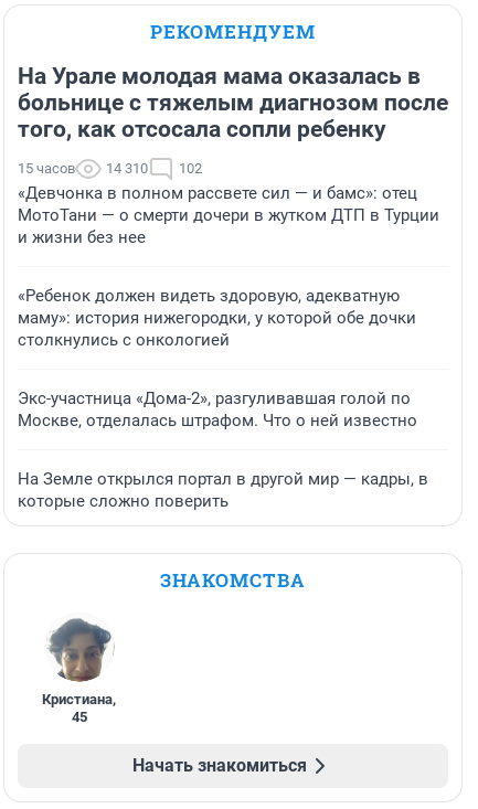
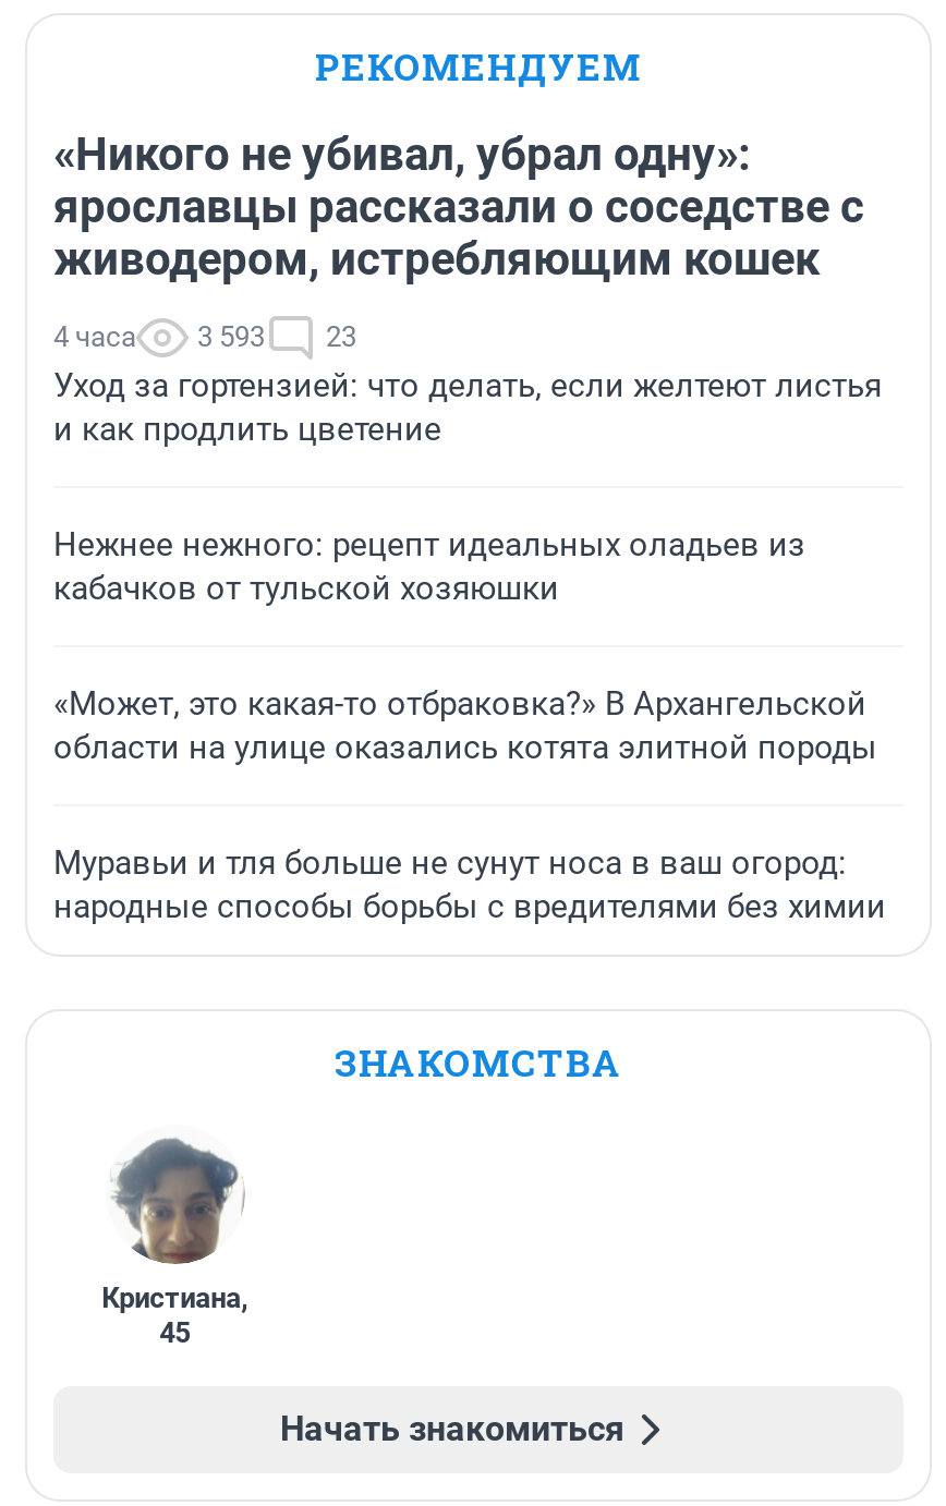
[18,63,448,142] На Урале молодая мама оказалась в | больнице с тяжелым диагнозом после | того, как отсосала сопли ребенку -> [53,129,864,286] «Никого не убивал, убрал одну»: | ярославцы рассказали о соседстве с | живодером, истребляющим кошек
[18,160,439,247] 15 часов | 14 310 | 102 | «Девчонка в полном рассвете сил — и бамс»: отец | МотоТани — о смерти дочери в жутком ДТП в Турции | и жизни без нее -> [53,321,882,449] 4 часа | 3 593 | 23 | Уход за гортензией: что делать, если желтеют листья | и как продлить цветение
[18,286,416,350] «Ребенок должен видеть здоровую, адекватную | маму»: история нижегородки, у которой обе дочки | столкнулись с онкологией -> [53,525,805,608] Нежнее нежного: рецепт идеальных оладьев из | кабачков от тульской хозяюшки
[18,389,417,431] Экс-участница «Дома-2», разгуливавшая голой по | Москве, отделалась штрафом. Что о ней известно -> [53,685,877,767] «Может, это какая-то отбраковка?» В Архангельской | области на улице оказались котята элитной породы
[18,469,428,511] На Земле открылся портал в другой мир — кадры, в | которые сложно поверить -> [53,844,886,926] Муравьи и тля больше не сунут носа в ваш огород: | народные способы борьбы с вредителями без химии

